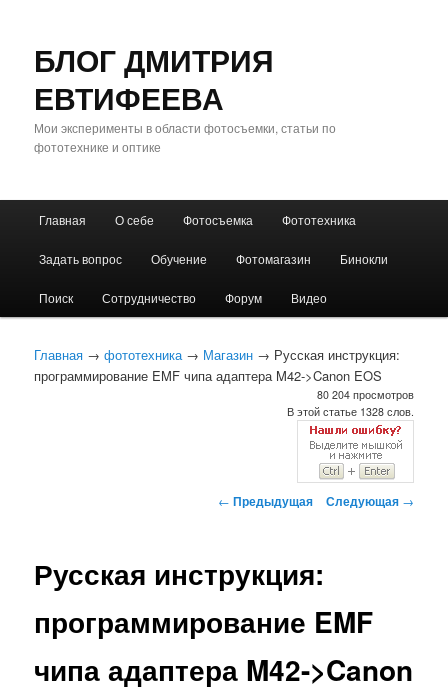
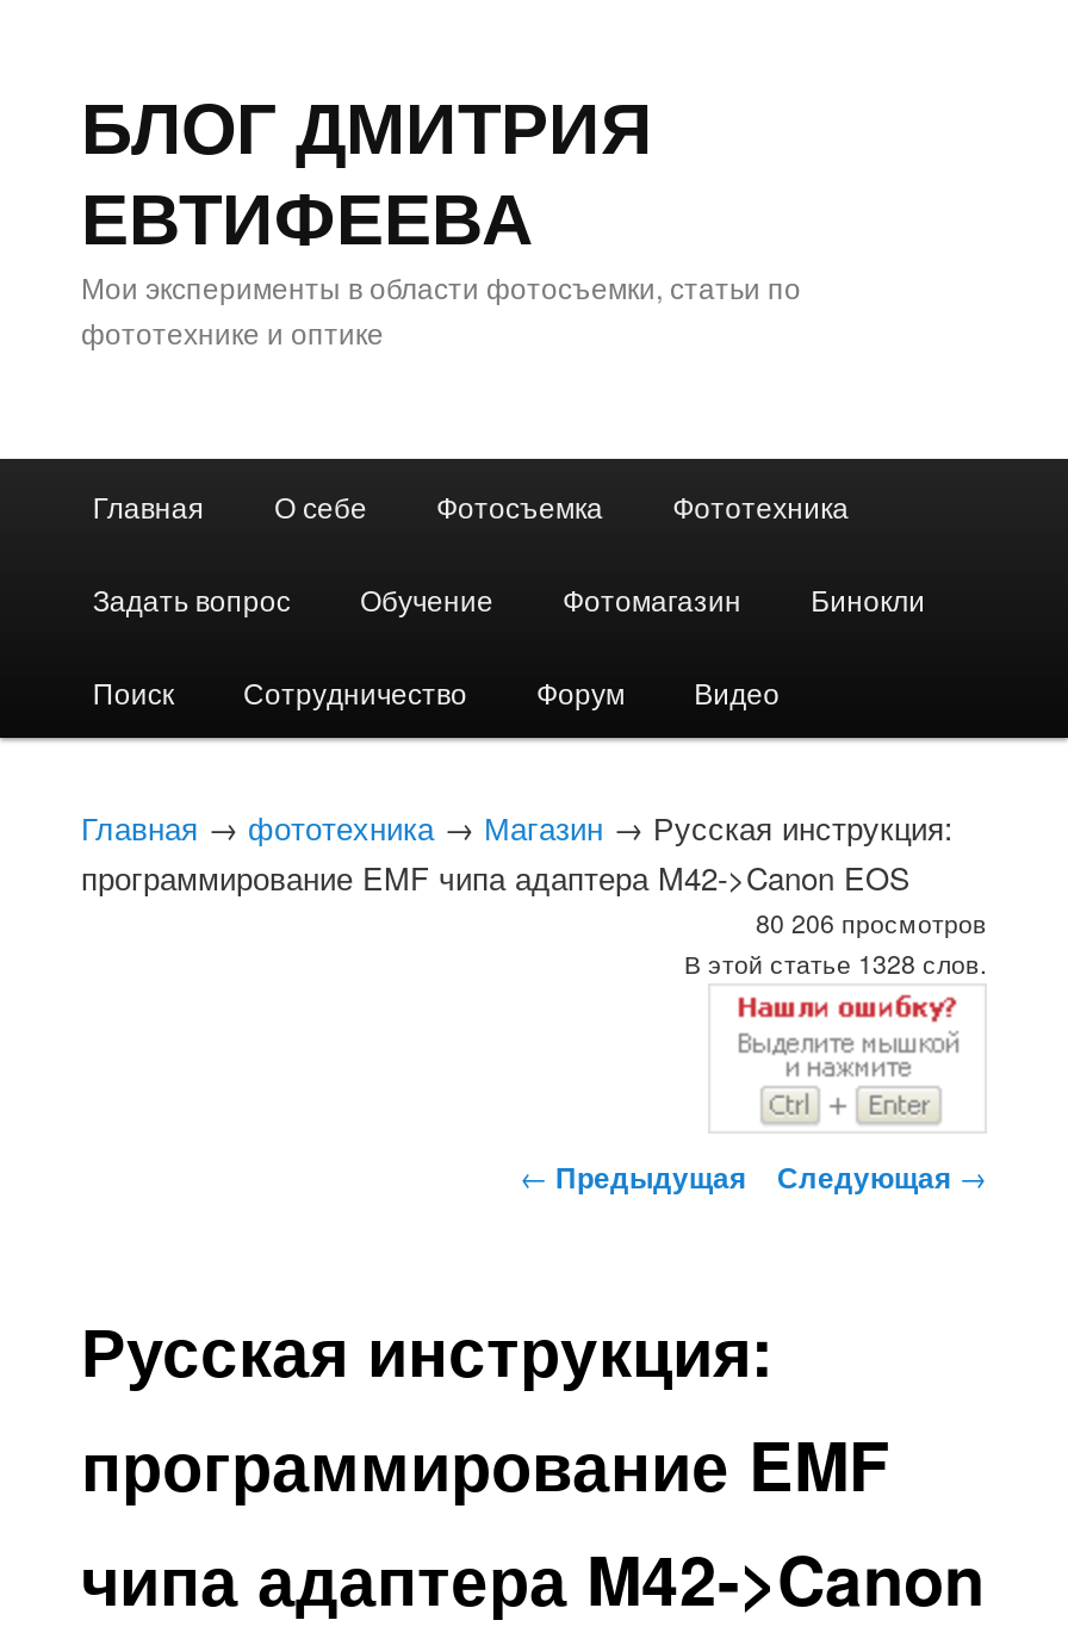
[317,387,414,402] 80 204 просмотров -> [756,905,987,940] 80 206 просмотров

